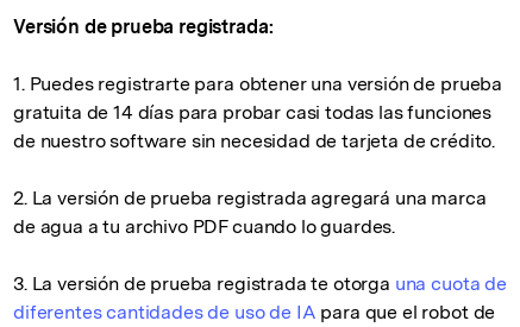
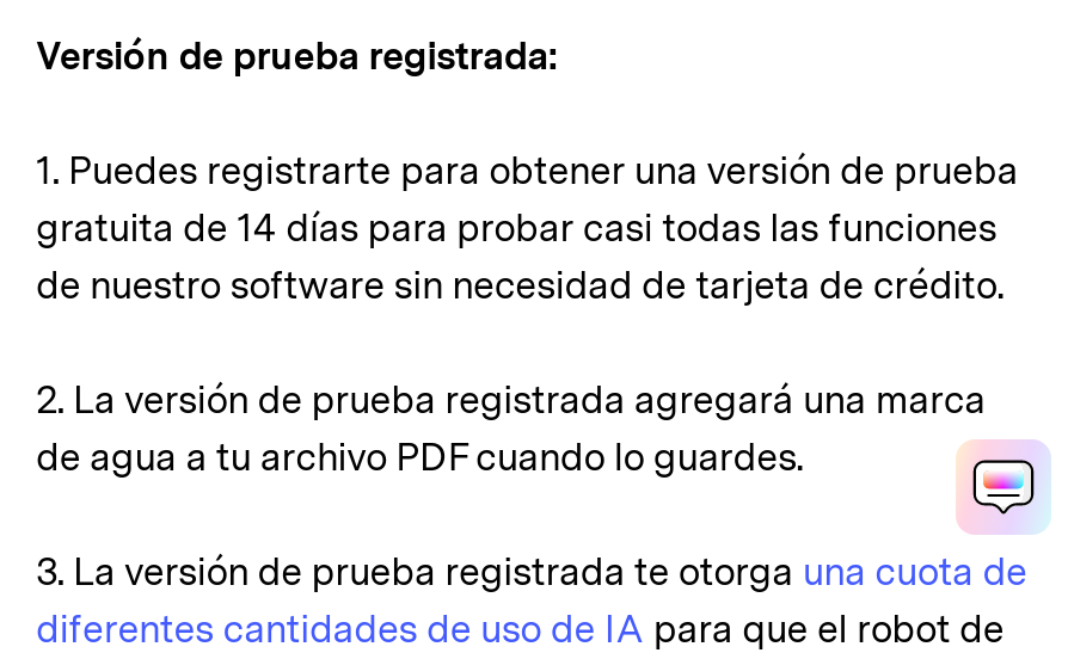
none -> [956,439,1051,535] [image]

